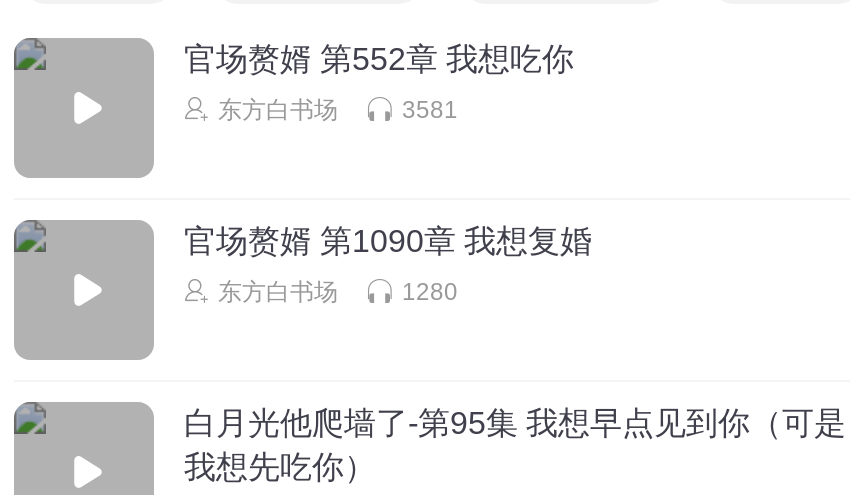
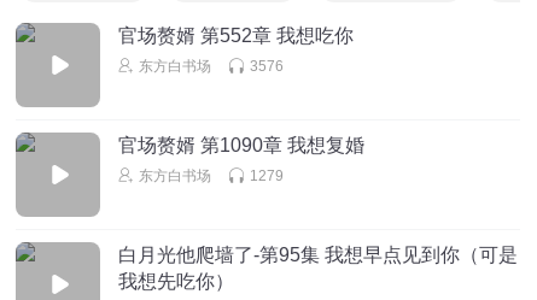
[402,95,458,123] 3581 -> [250,57,284,74] 3576
[402,277,458,305] 1280 -> [250,167,284,184] 1279

